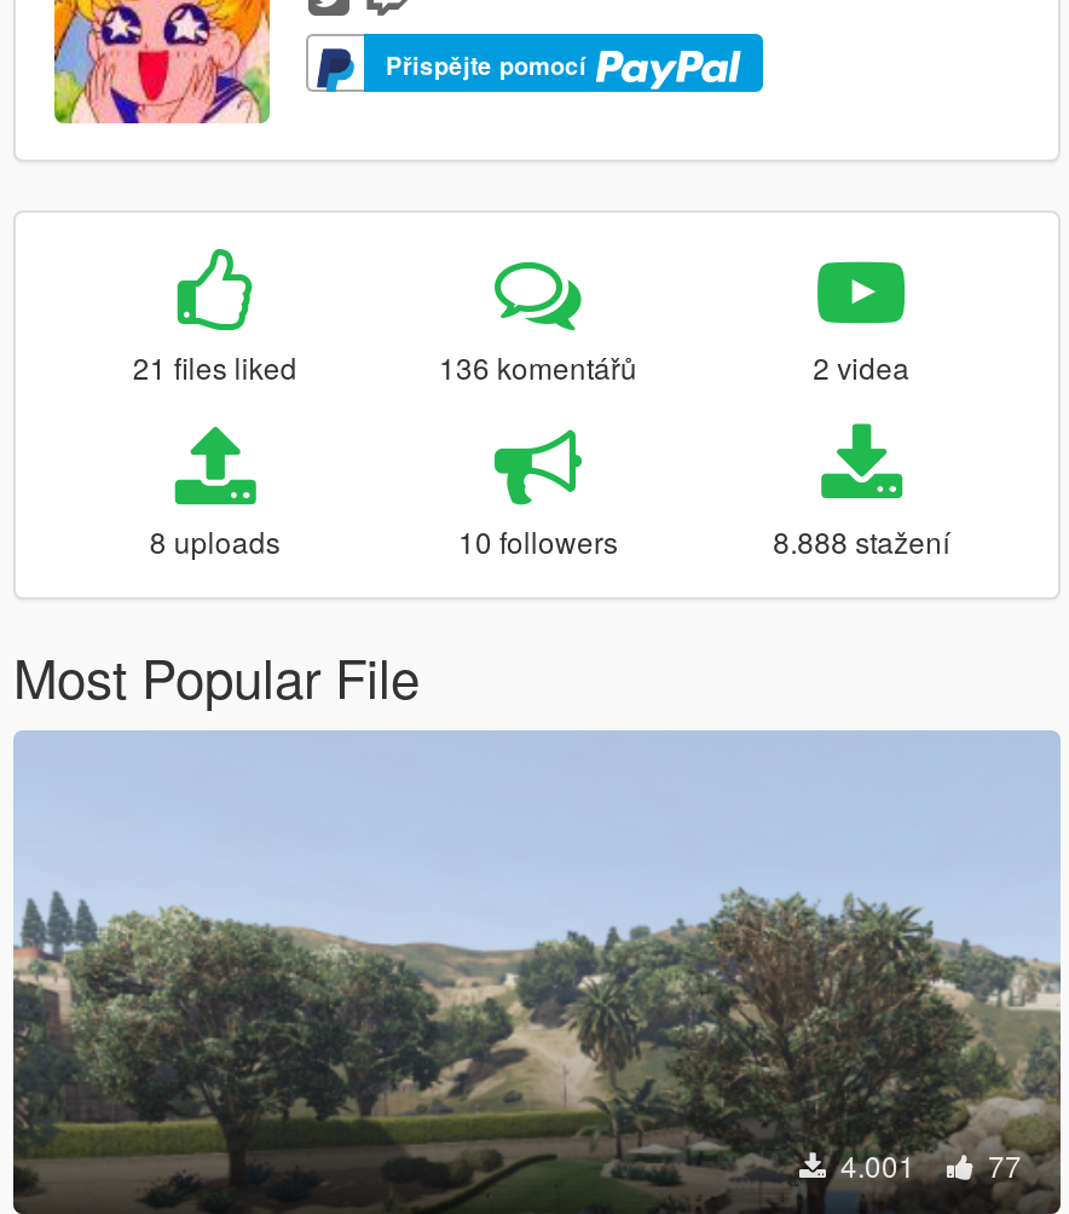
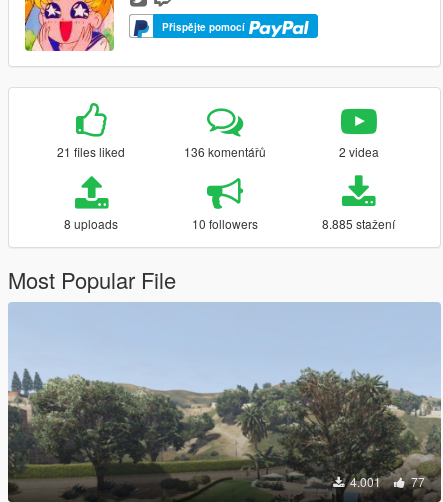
[773,520,950,561] 8.888 stažení -> [322,215,395,232] 8.885 stažení

